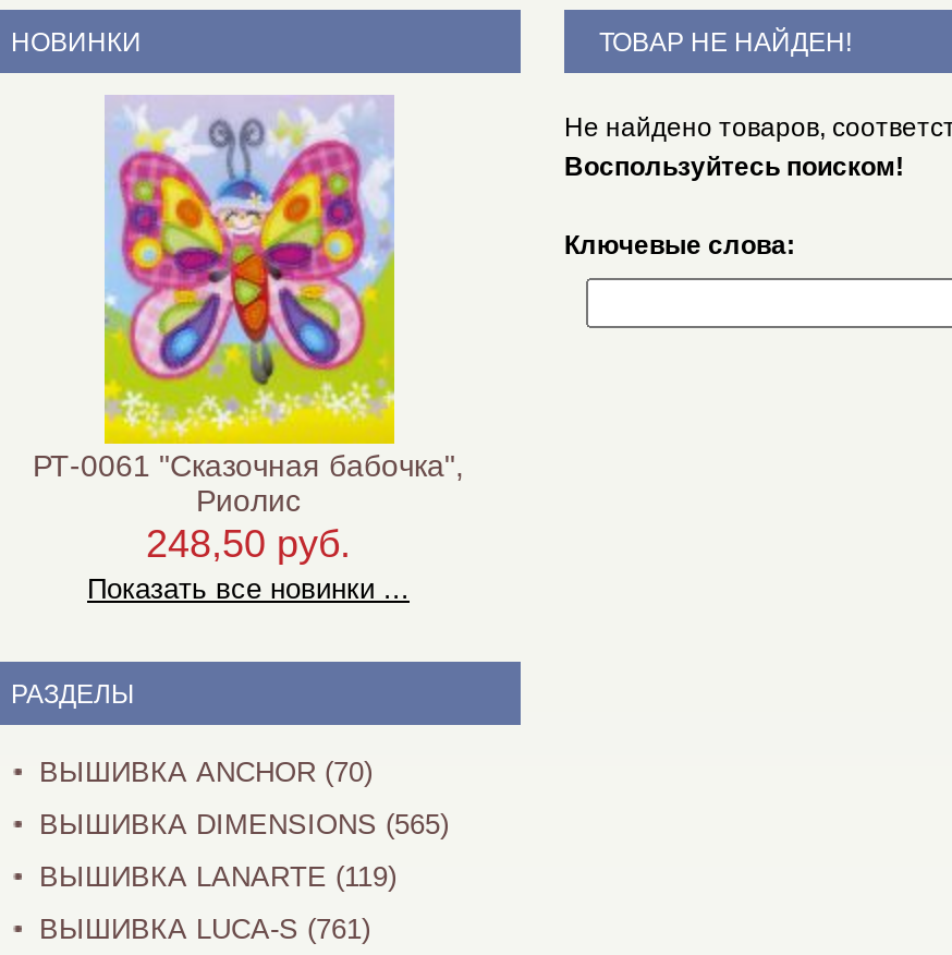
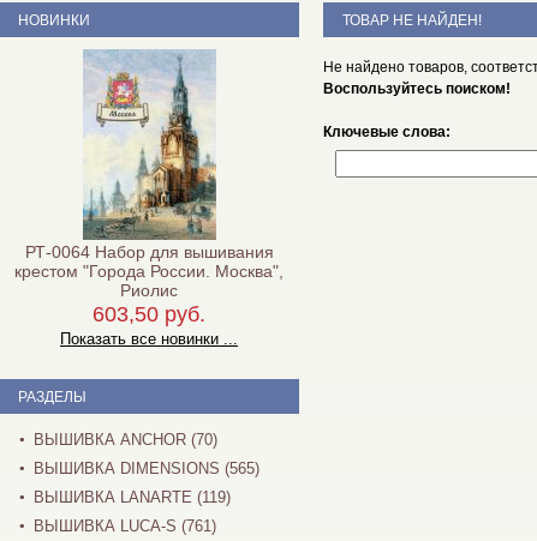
[33,95,464,484] [image] | РТ-0061 "Сказочная бабочка", -> [14,49,284,281] [image] | РТ-0064 Набор для вышивания | крестом "Города России. Москва",
[146,522,351,565] 248,50 руб. -> [93,302,205,326] 603,50 руб.

